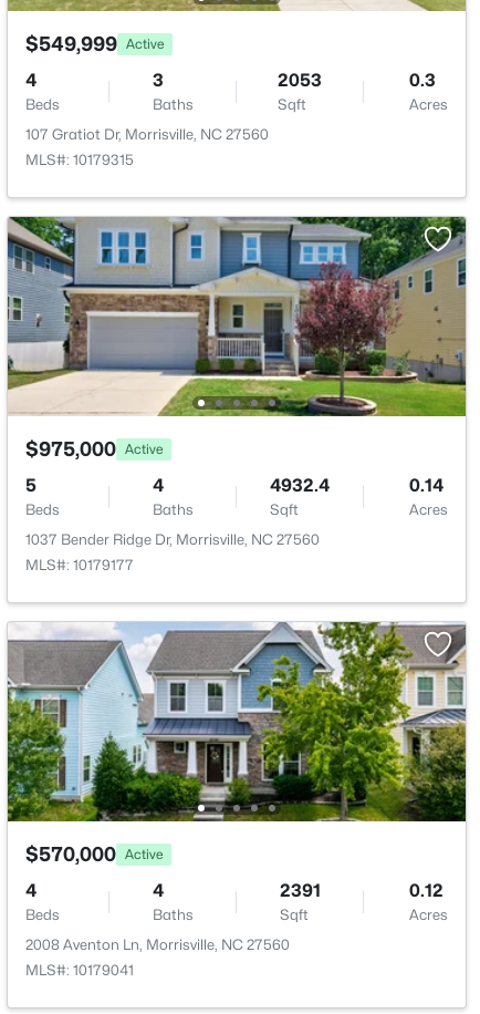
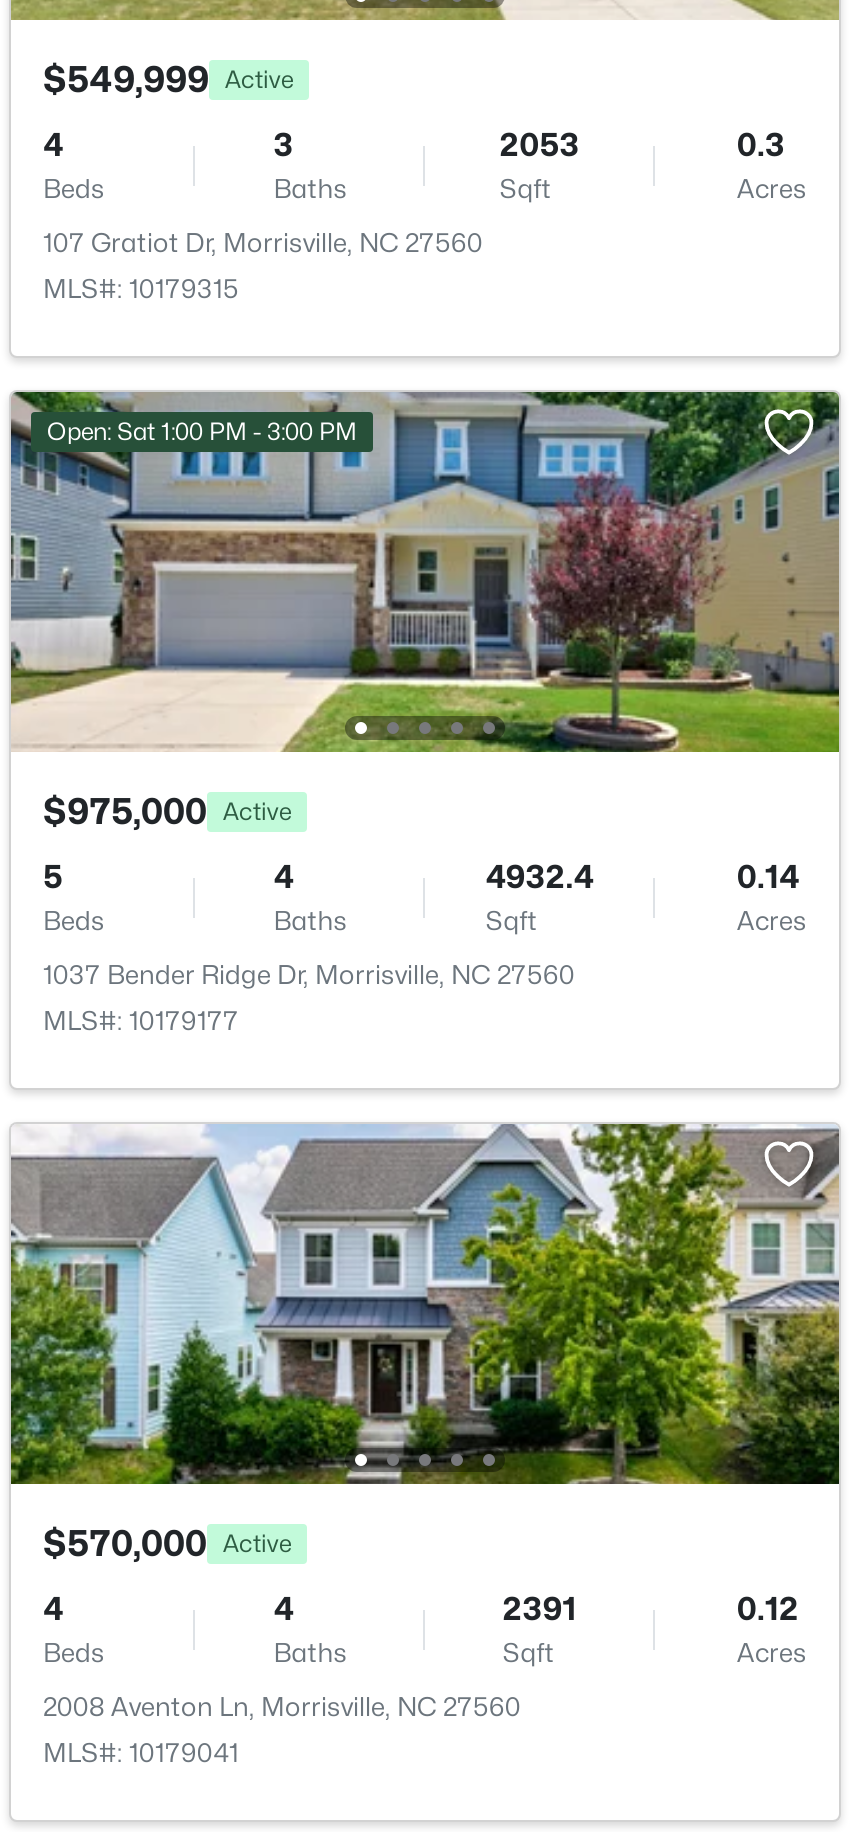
none -> [47,416,357,446] Open: Sat 1:00 PM - 3:00 PM

